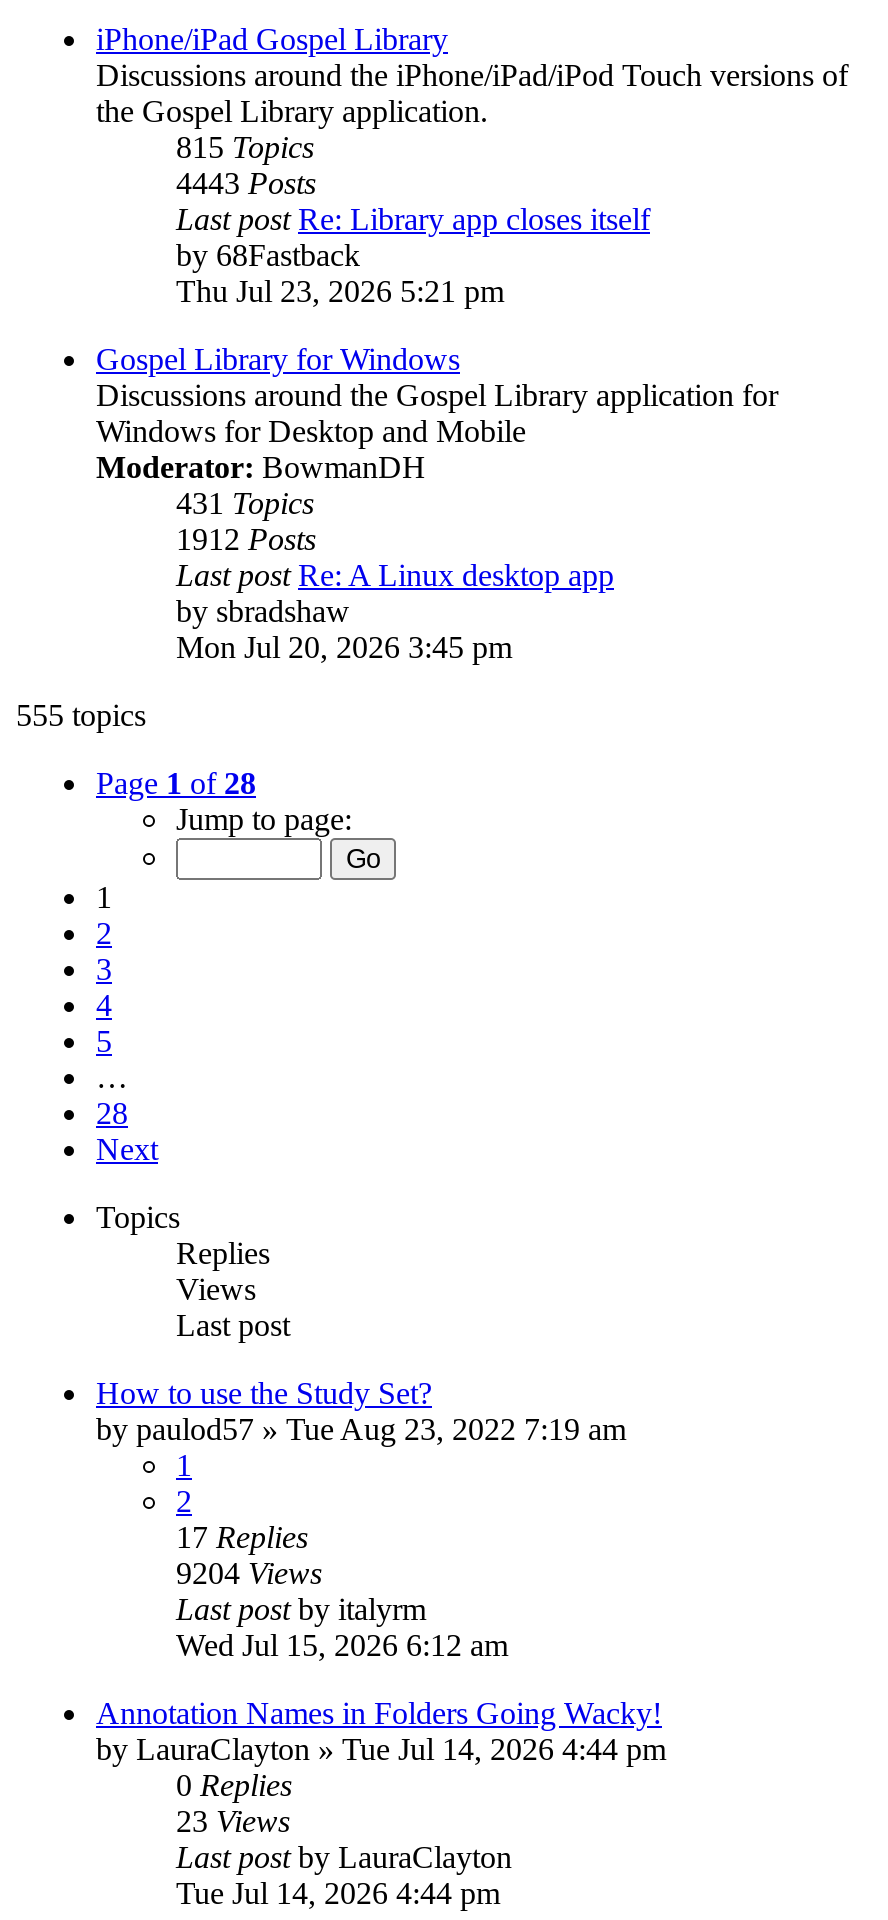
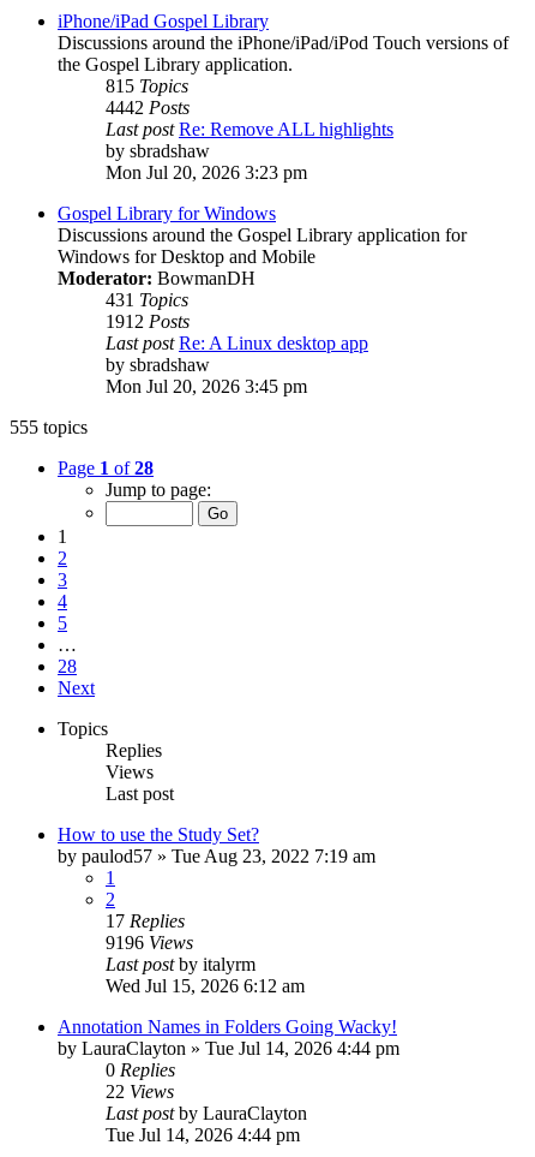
[176,165,650,307] 4443 Posts | Last post Re: Library app closes itself | by 68Fastback | Thu Jul 23, 2026 5:21 pm -> [106,97,393,182] 4442 Posts | Last post Re: Remove ALL highlights | by sbradshaw | Mon Jul 20, 2026 3:23 pm
[176,1555,322,1589] 9204 Views -> [106,932,193,952] 9196 Views
[176,1803,290,1837] 23 Views -> [106,1081,174,1101] 22 Views

